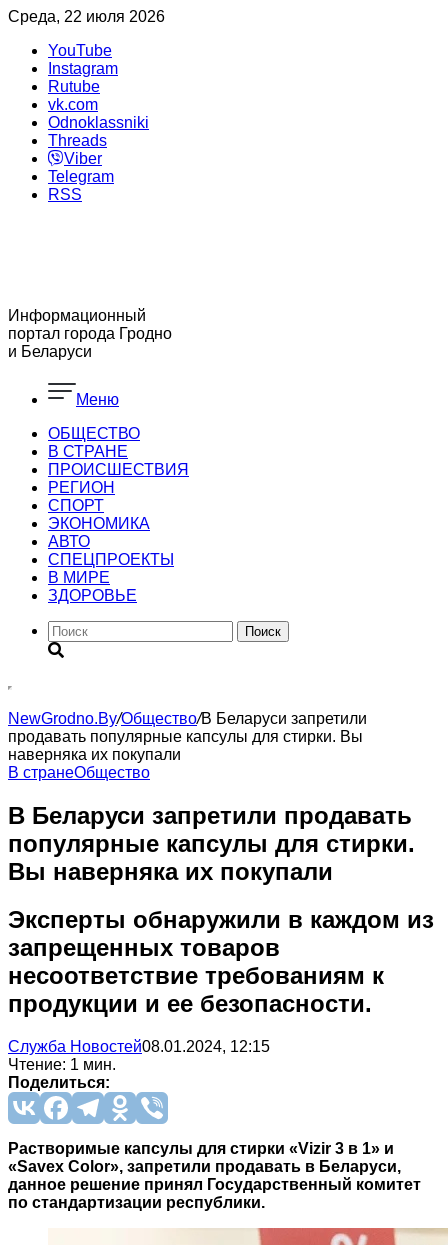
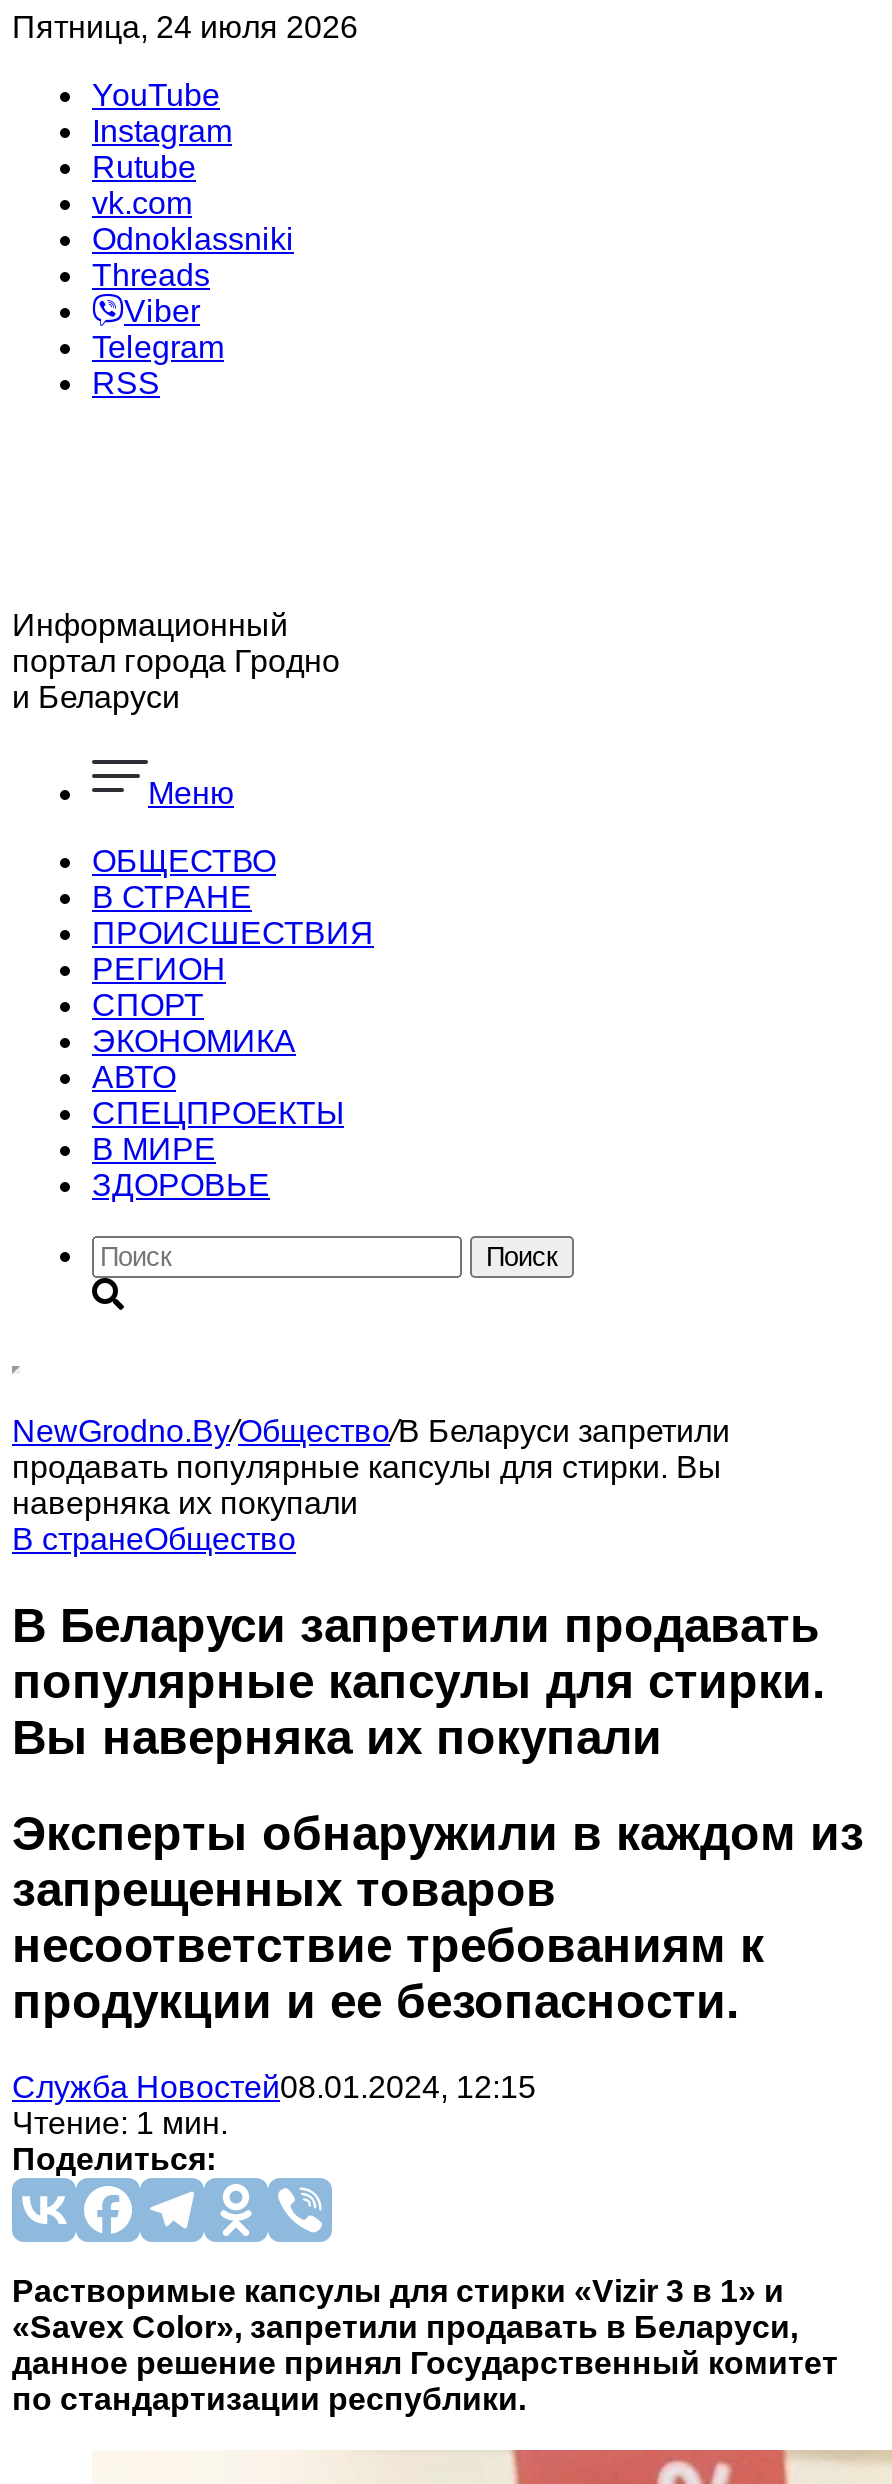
[8,8,165,25] Среда, 22 июля 2026 -> [12,10,358,44] Пятница, 24 июля 2026

